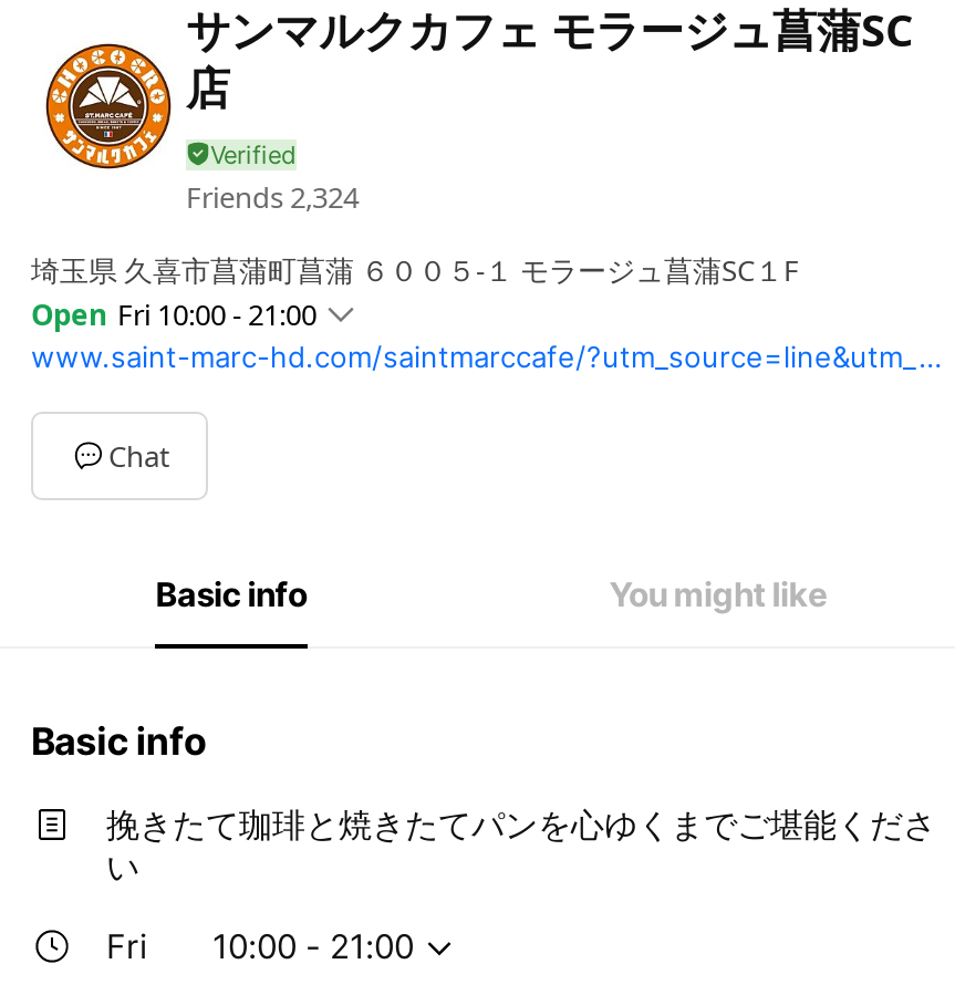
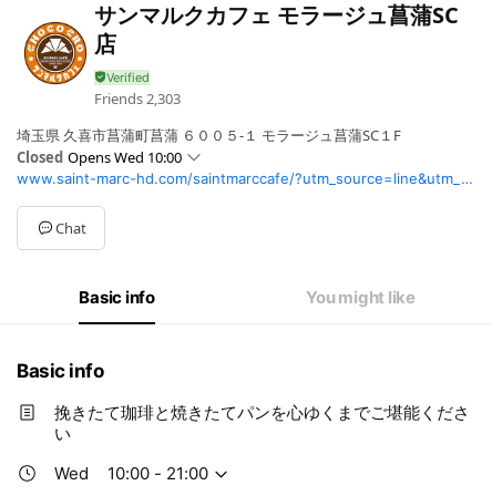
[186,177,359,217] Friends 2,324 -> [94,89,181,108] Friends 2,303
[31,294,316,334] Open Fri 10:00 - 21:00 -> [17,147,182,167] Closed Opens Wed 10:00
[106,925,148,967] Fri -> [54,463,89,484] Wed

